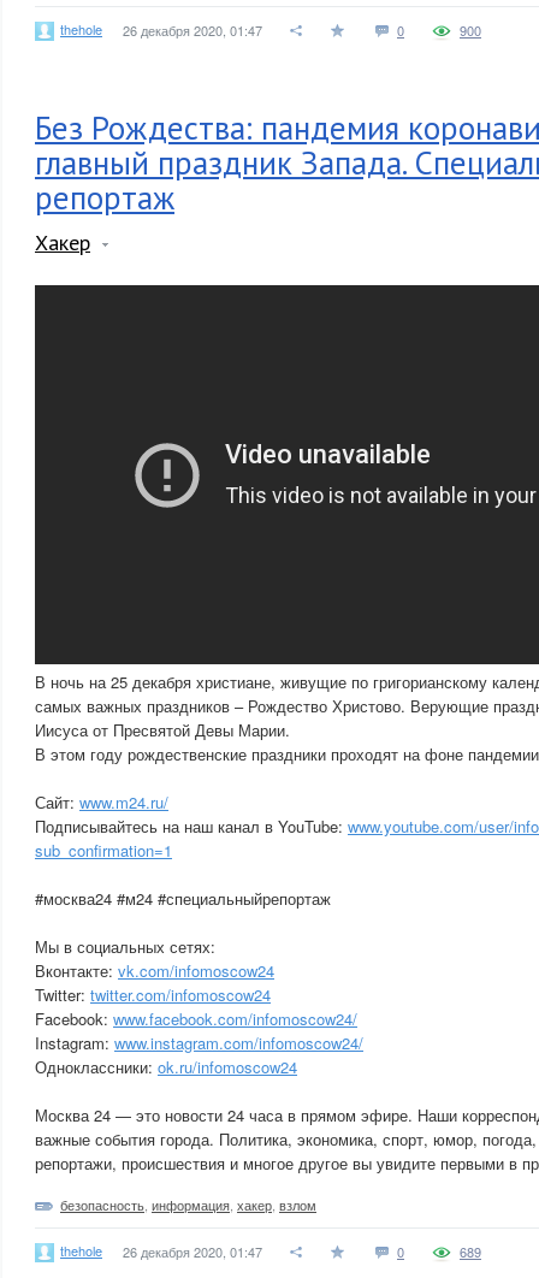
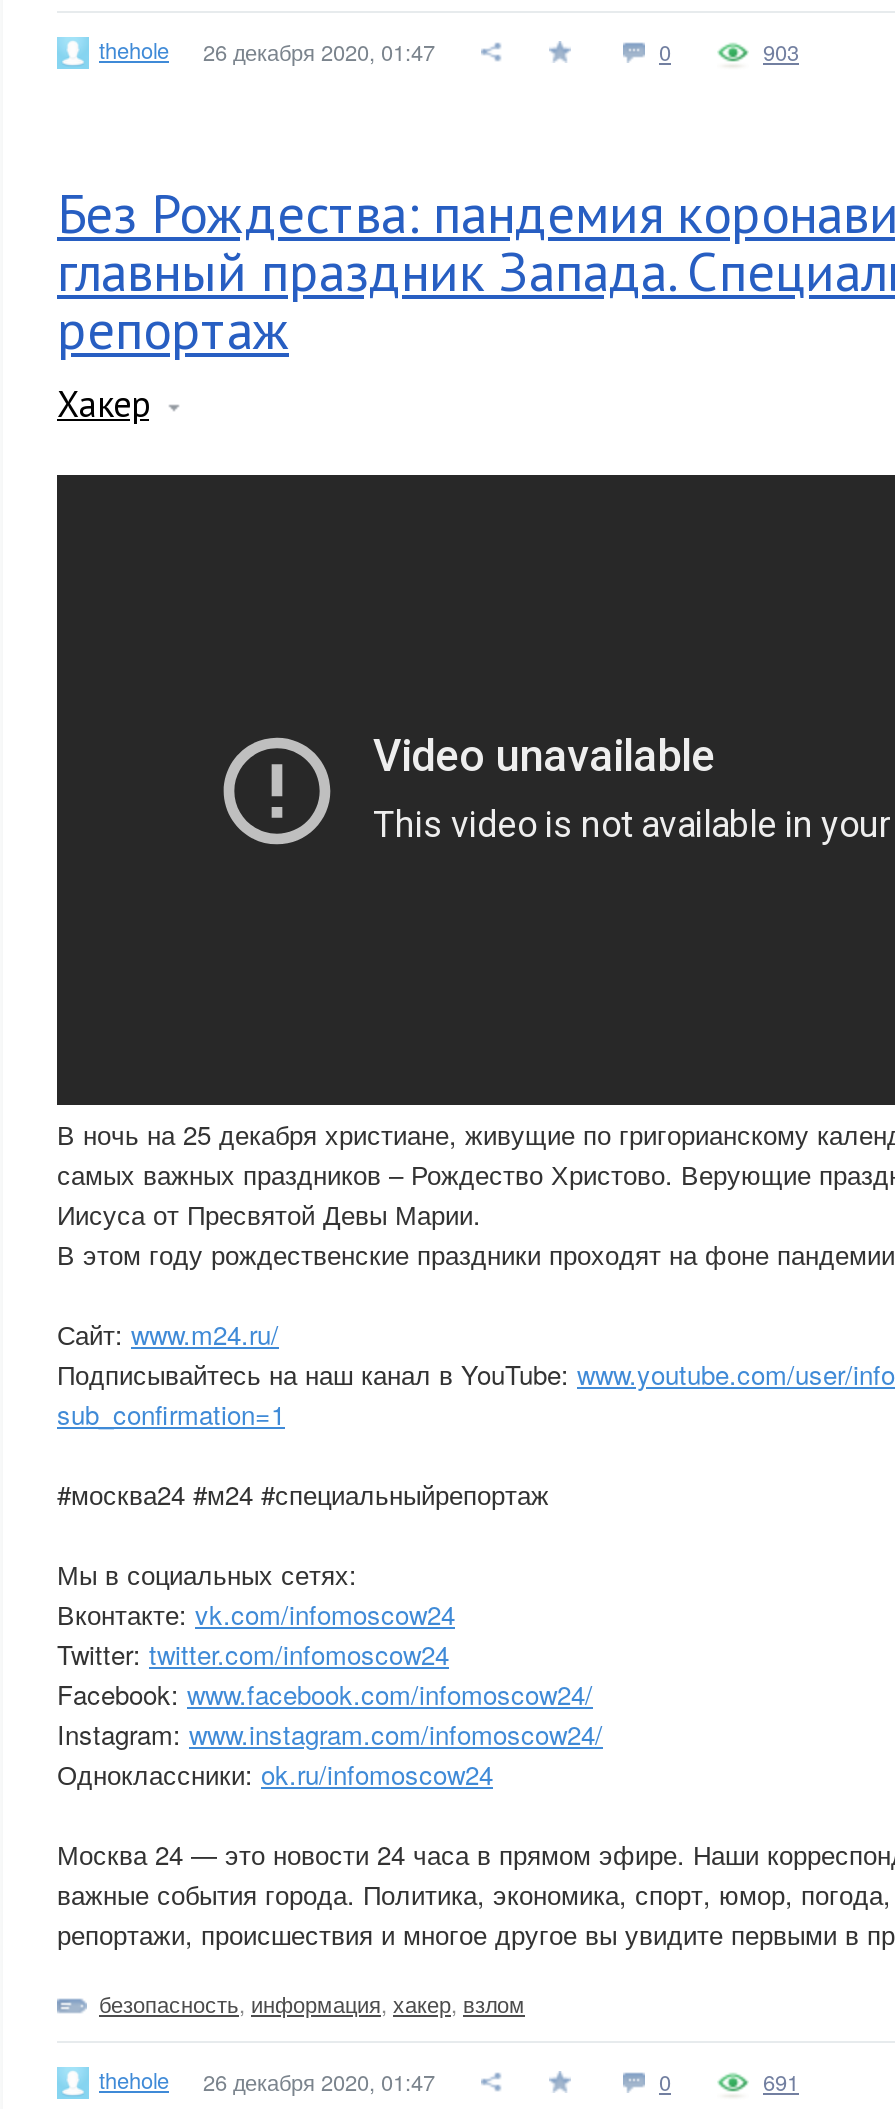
[460,20,481,40] 900 -> [763,35,799,67] 903
[460,1242,481,1261] 689 -> [763,2065,799,2097] 691

